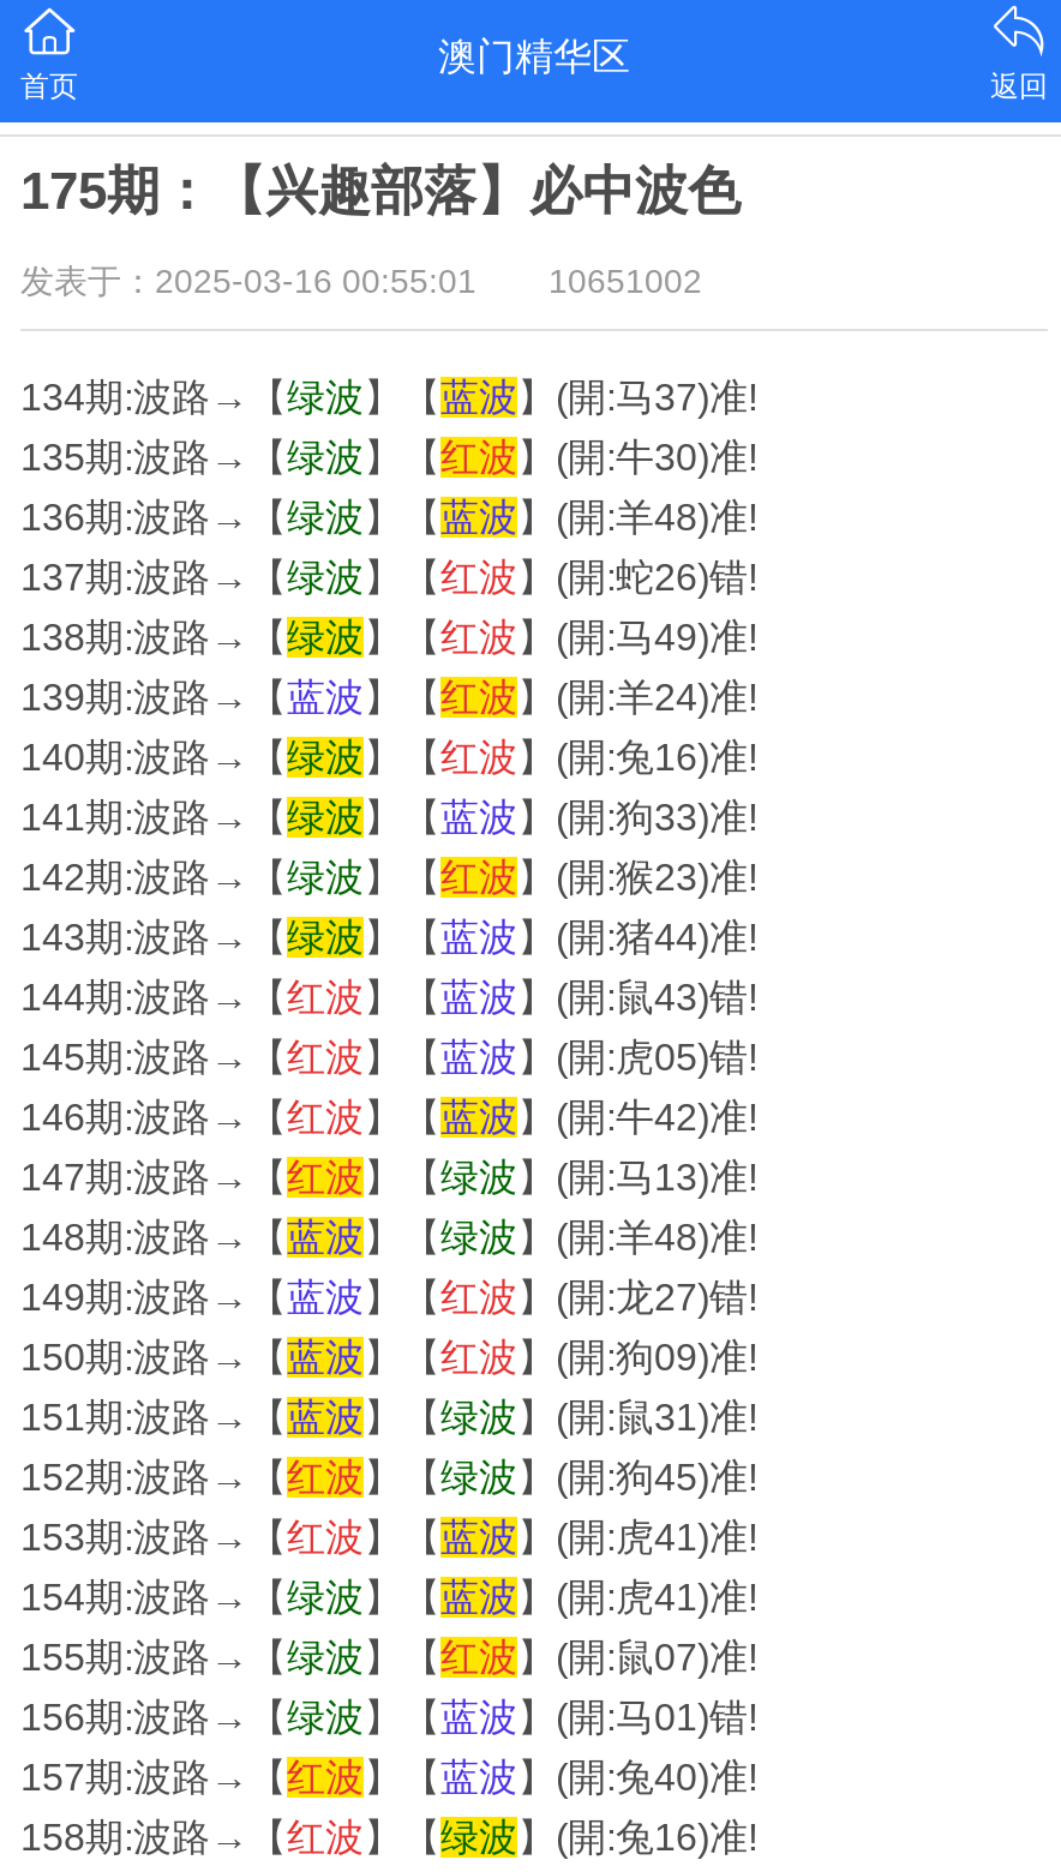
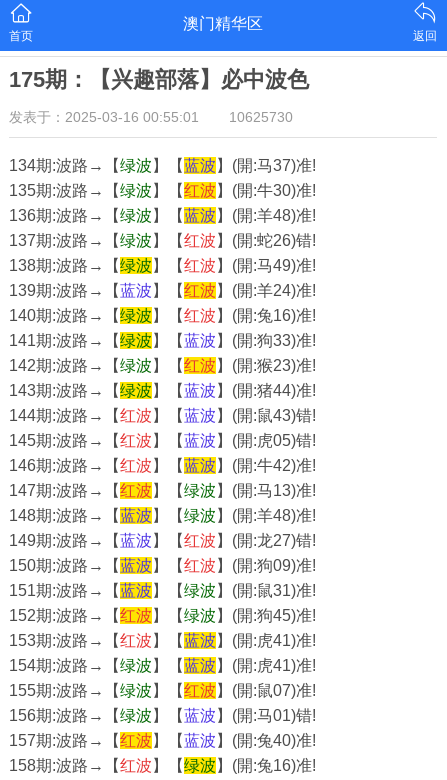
[20,262,702,300] 发表于：2025-03-16 00:55:01 10651002 -> [9,109,293,125] 发表于：2025-03-16 00:55:01 10625730

